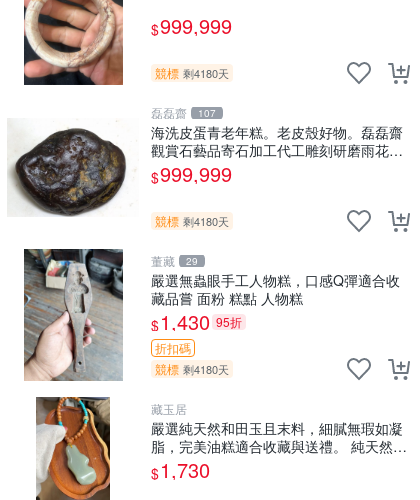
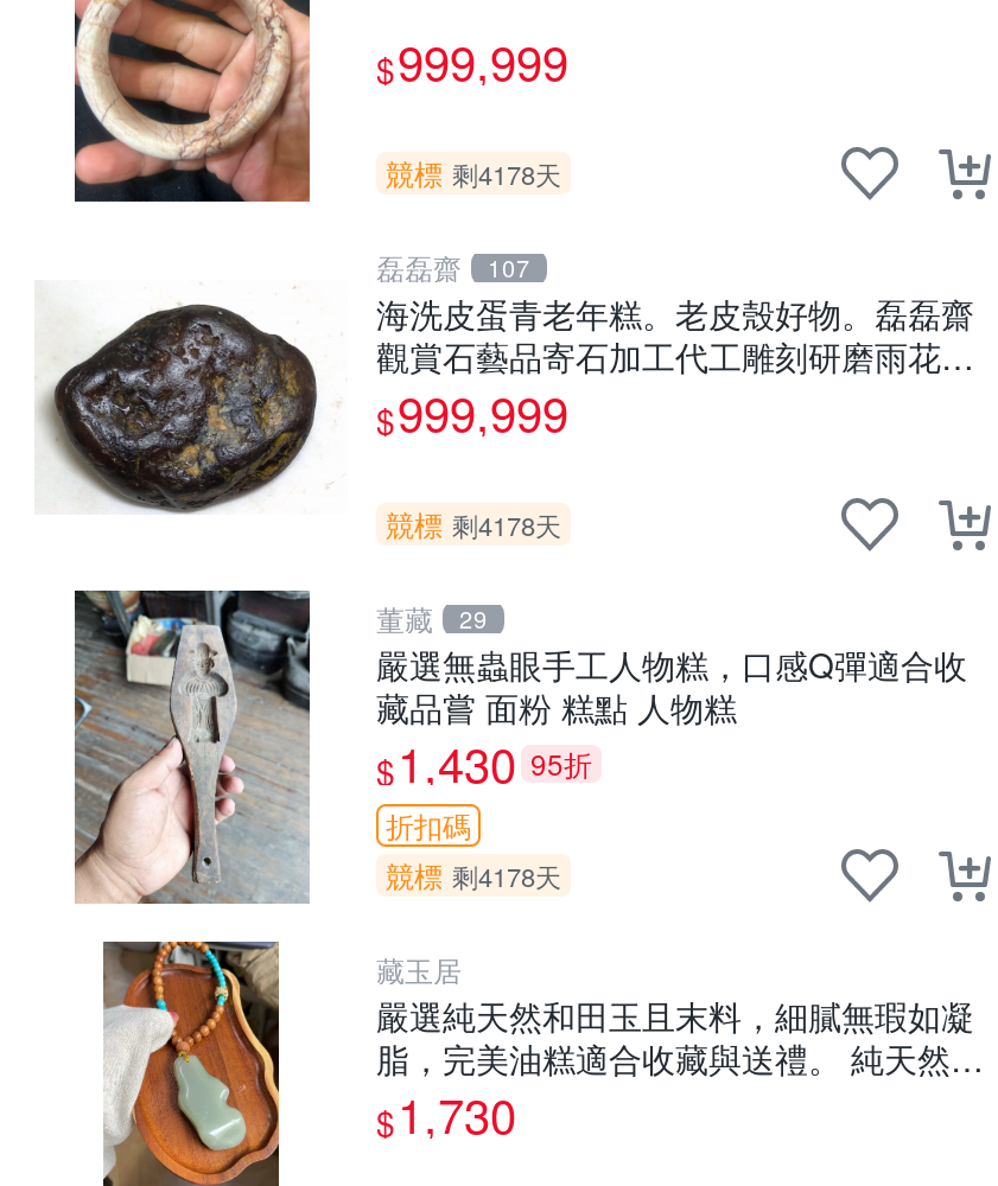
[155,64,229,81] 競標 剩4180天 -> [386,153,561,193] 競標 剩4178天
[155,212,229,229] 競標 剩4180天 -> [386,504,561,544] 競標 剩4178天
[155,360,229,377] 競標 剩4180天 -> [386,855,561,895] 競標 剩4178天

